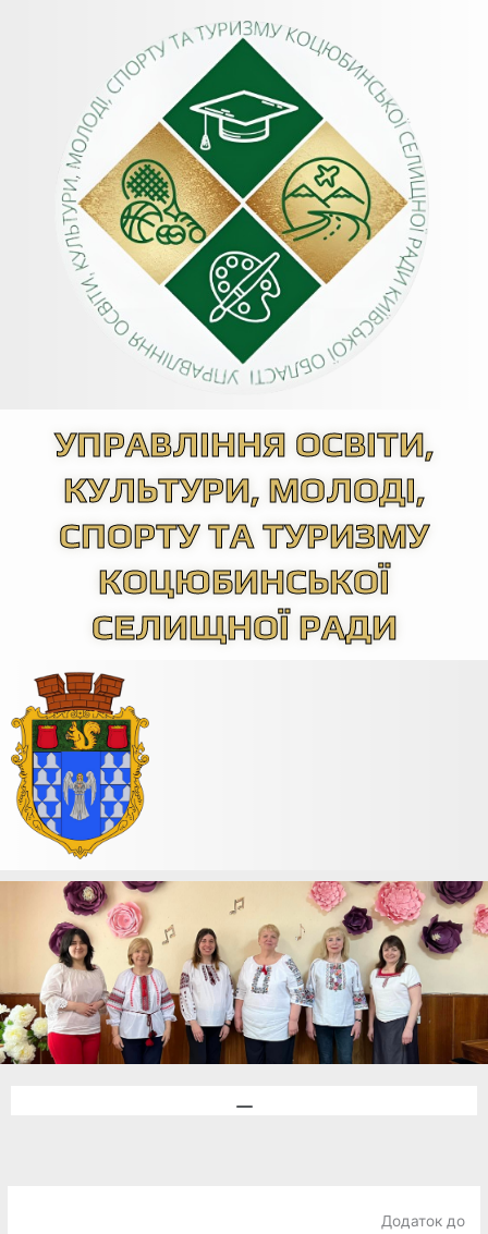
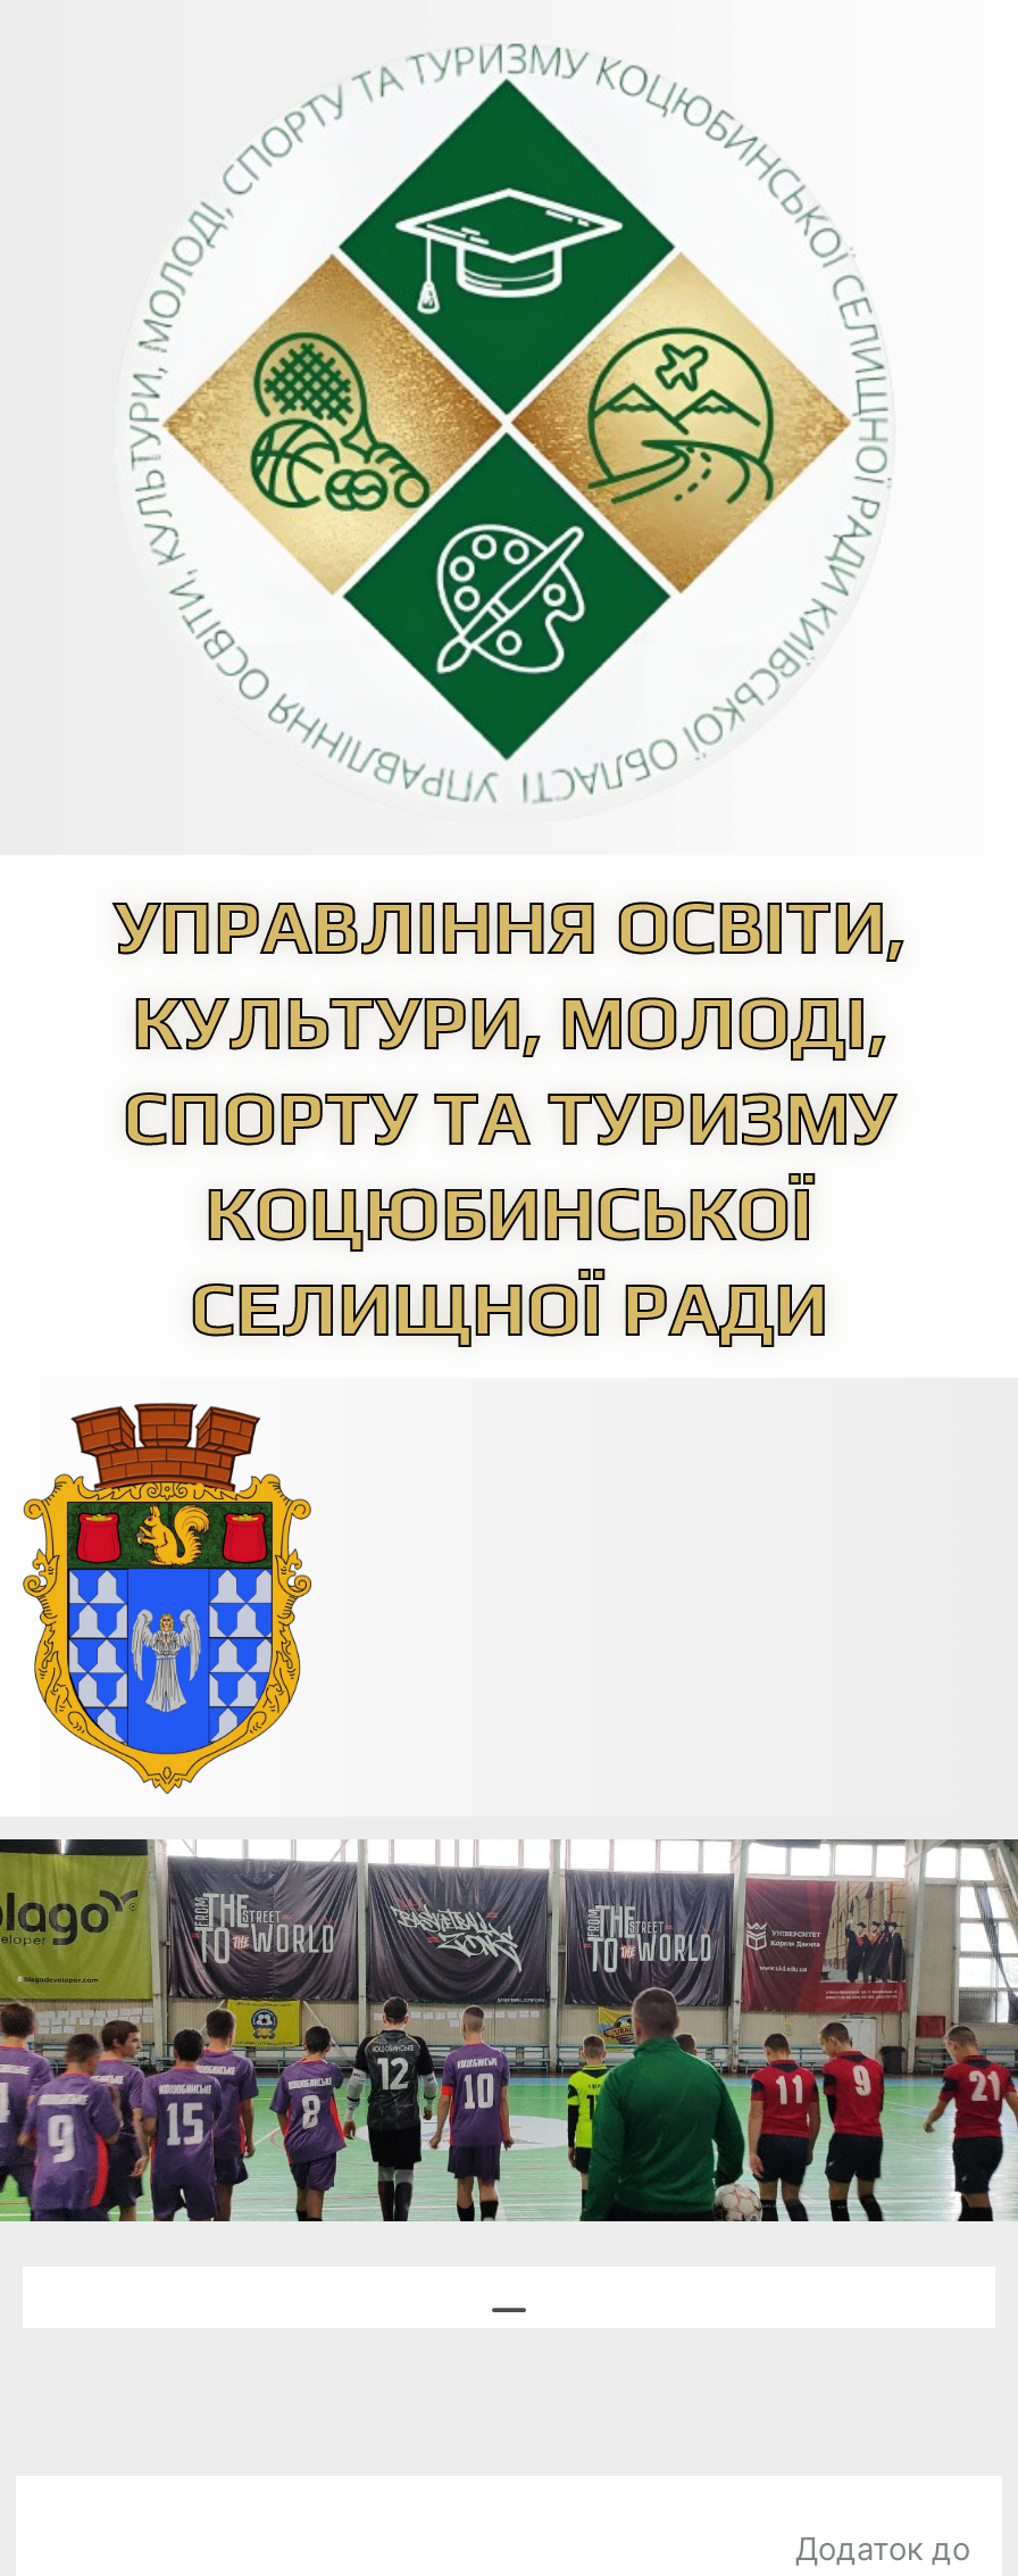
[3,880,485,1065] [image] -> [7,1837,1011,2224] [image]

